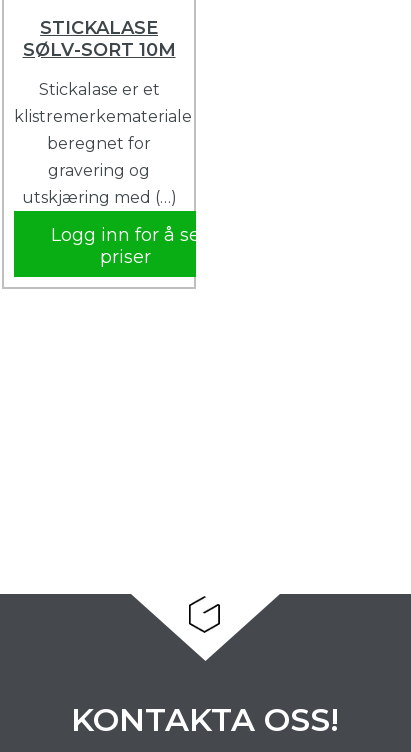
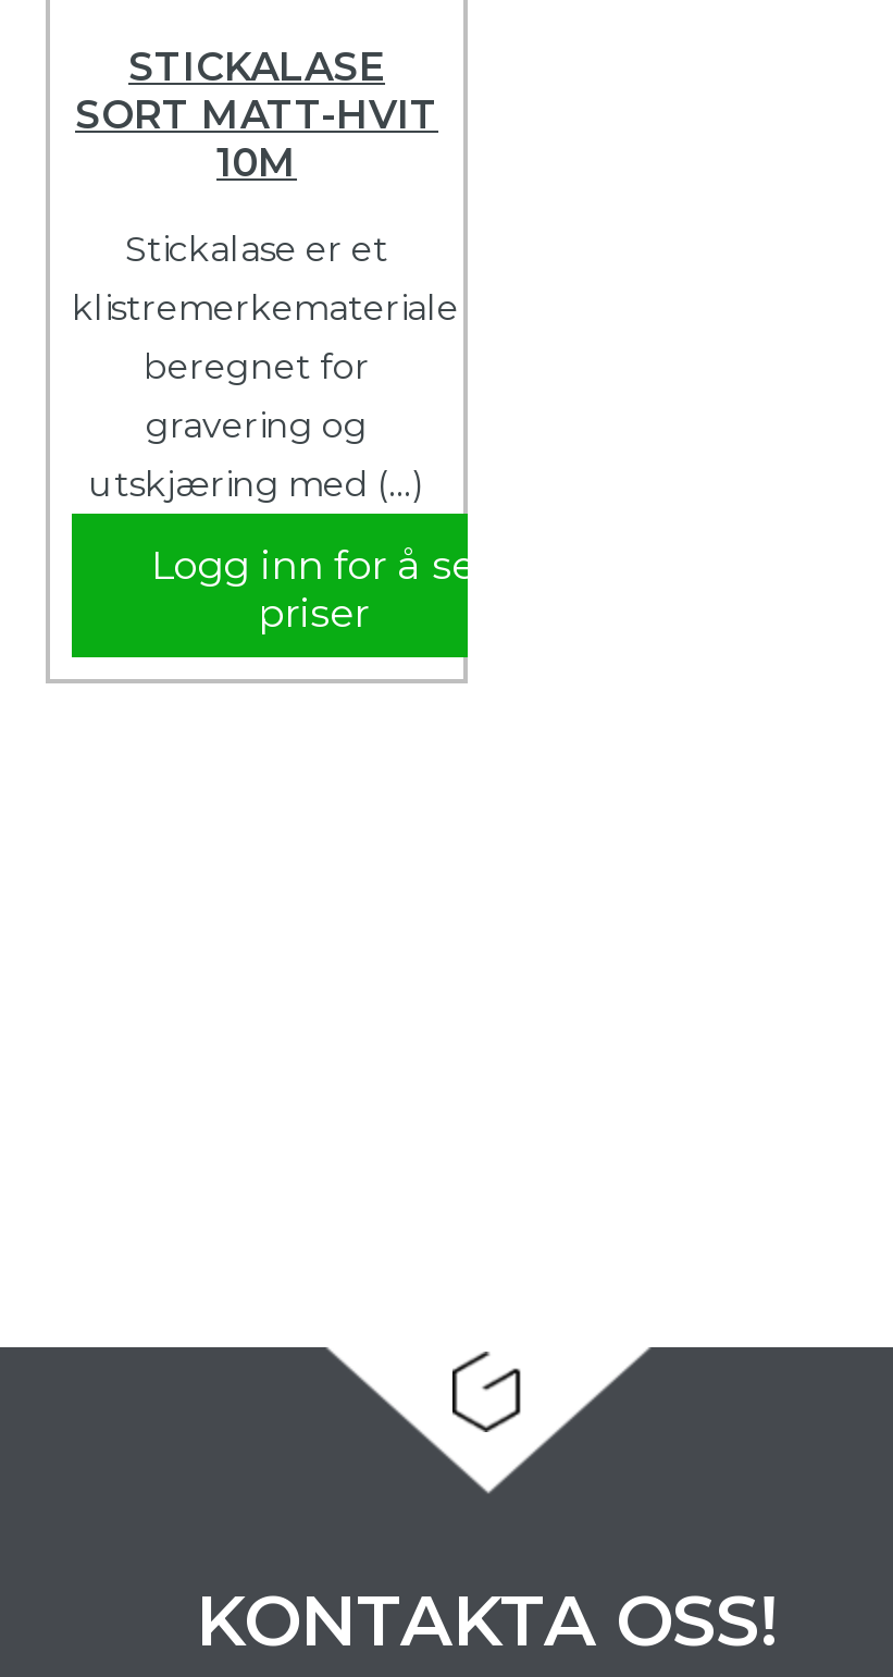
[22,39,175,61] SØLV-SORT 10M -> [75,91,438,187] SORT MATT-HVIT | 10M

